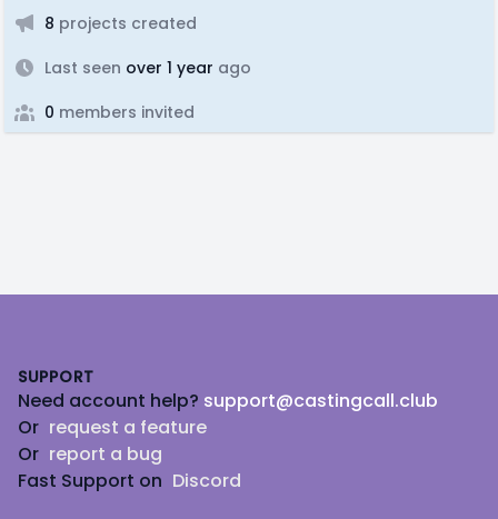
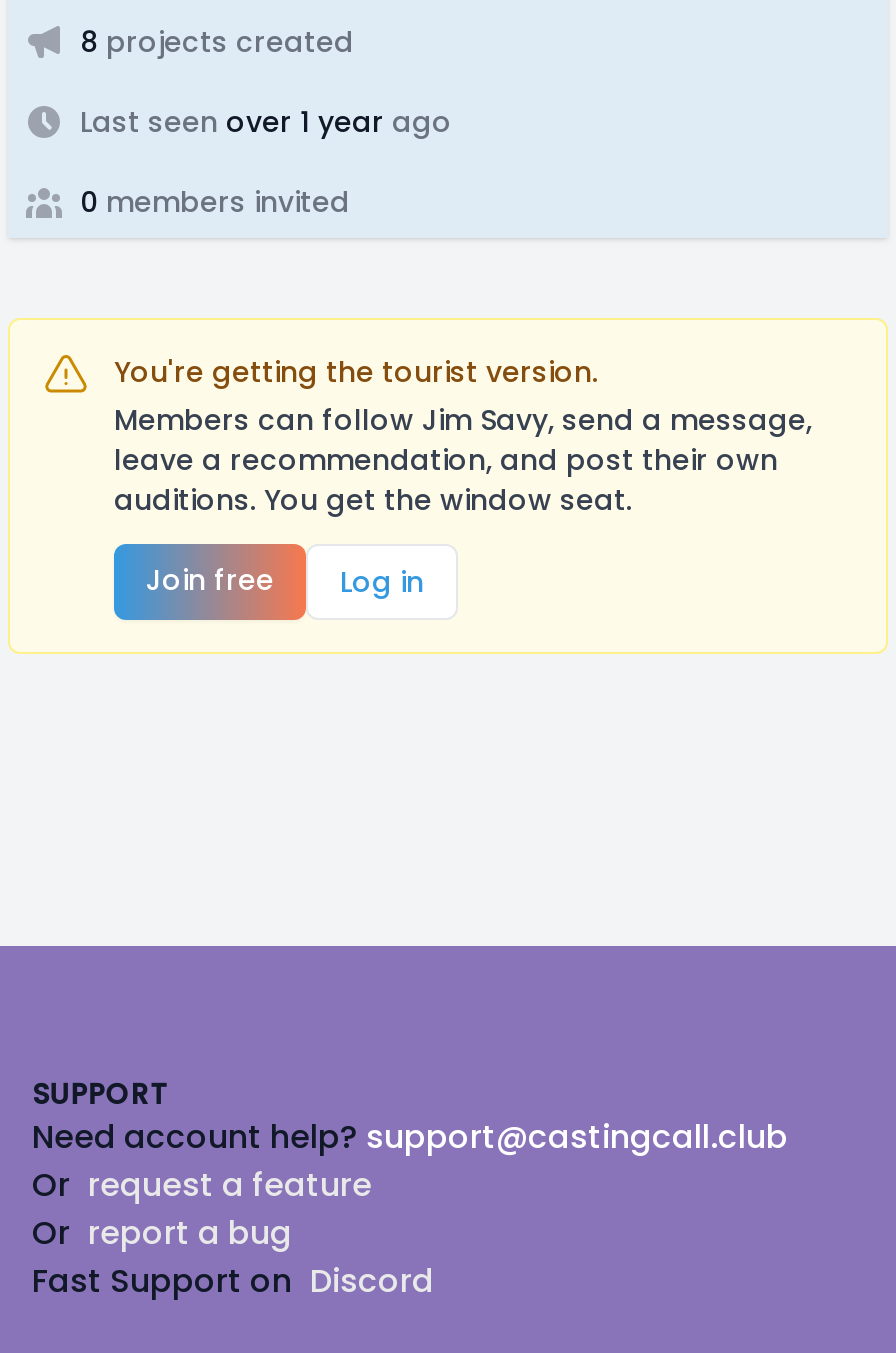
none -> [6,316,890,654] [image] | You're getting the tourist version. | Members can follow Jim Savy, send a message, | leave a recommendation, and post their own | auditions. You get the window seat. | Join free | Log in

